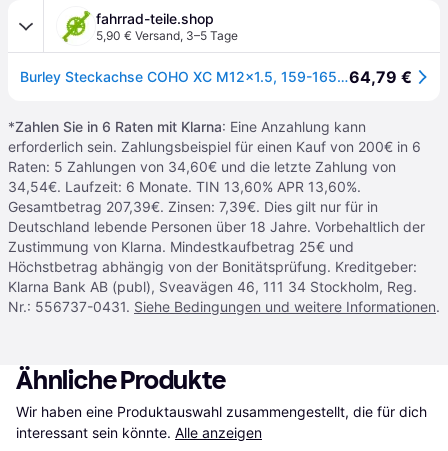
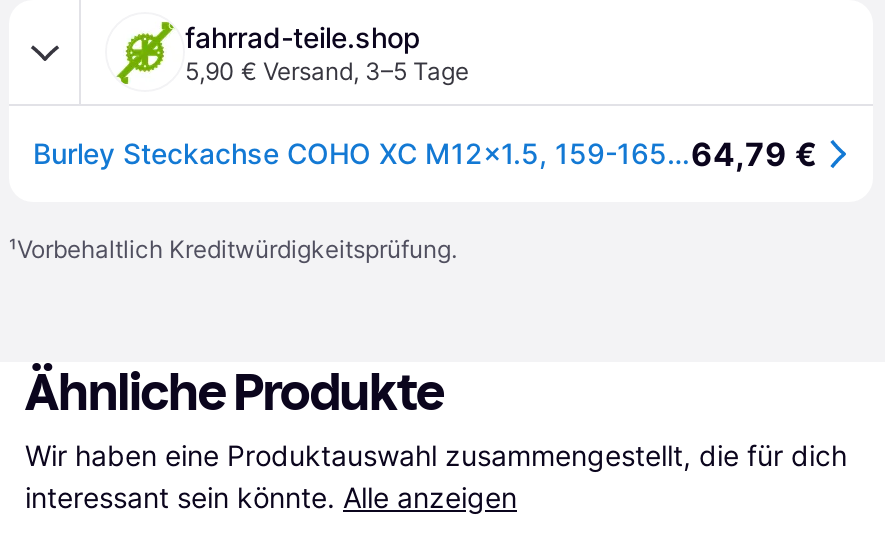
[8,118,440,315] *Zahlen Sie in 6 Raten mit Klarna: Eine Anzahlung kann | erforderlich sein. Zahlungsbeispiel für einen Kauf von 200€ in 6 | Raten: 5 Zahlungen von 34,60€ und die letzte Zahlung von | 34,54€. Laufzeit: 6 Monate. TIN 13,60% APR 13,60%. | Gesamtbetrag 207,39€. Zinsen: 7,39€. Dies gilt nur für in | Deutschland lebende Personen über 18 Jahre. Vorbehaltlich der | Zustimmung von Klarna. Mindestkaufbetrag 25€ und | Höchstbetrag abhängig von der Bonitätsprüfung. Kreditgeber: | Klarna Bank AB (publ), Sveavägen 46, 111 34 Stockholm, Reg. | Nr.: 556737-0431. Siehe Bedingungen und weitere Informationen. -> [9,234,457,264] ¹Vorbehaltlich Kreditwürdigkeitsprüfung.

